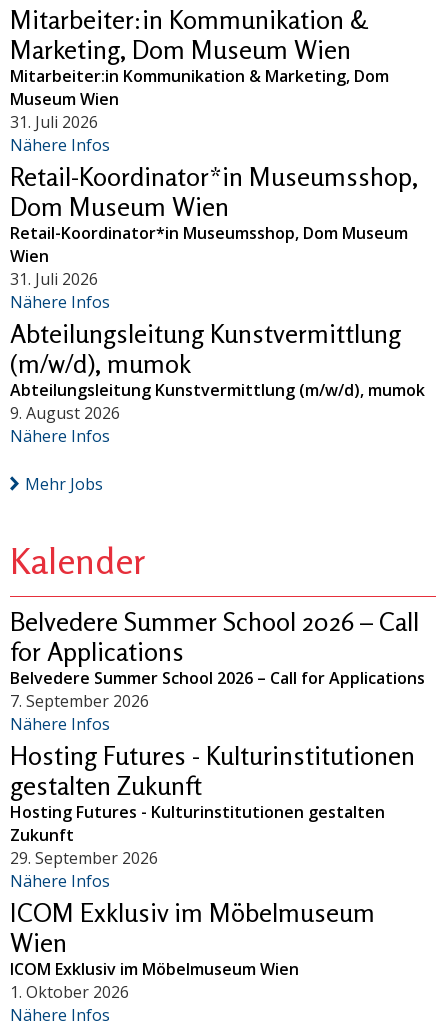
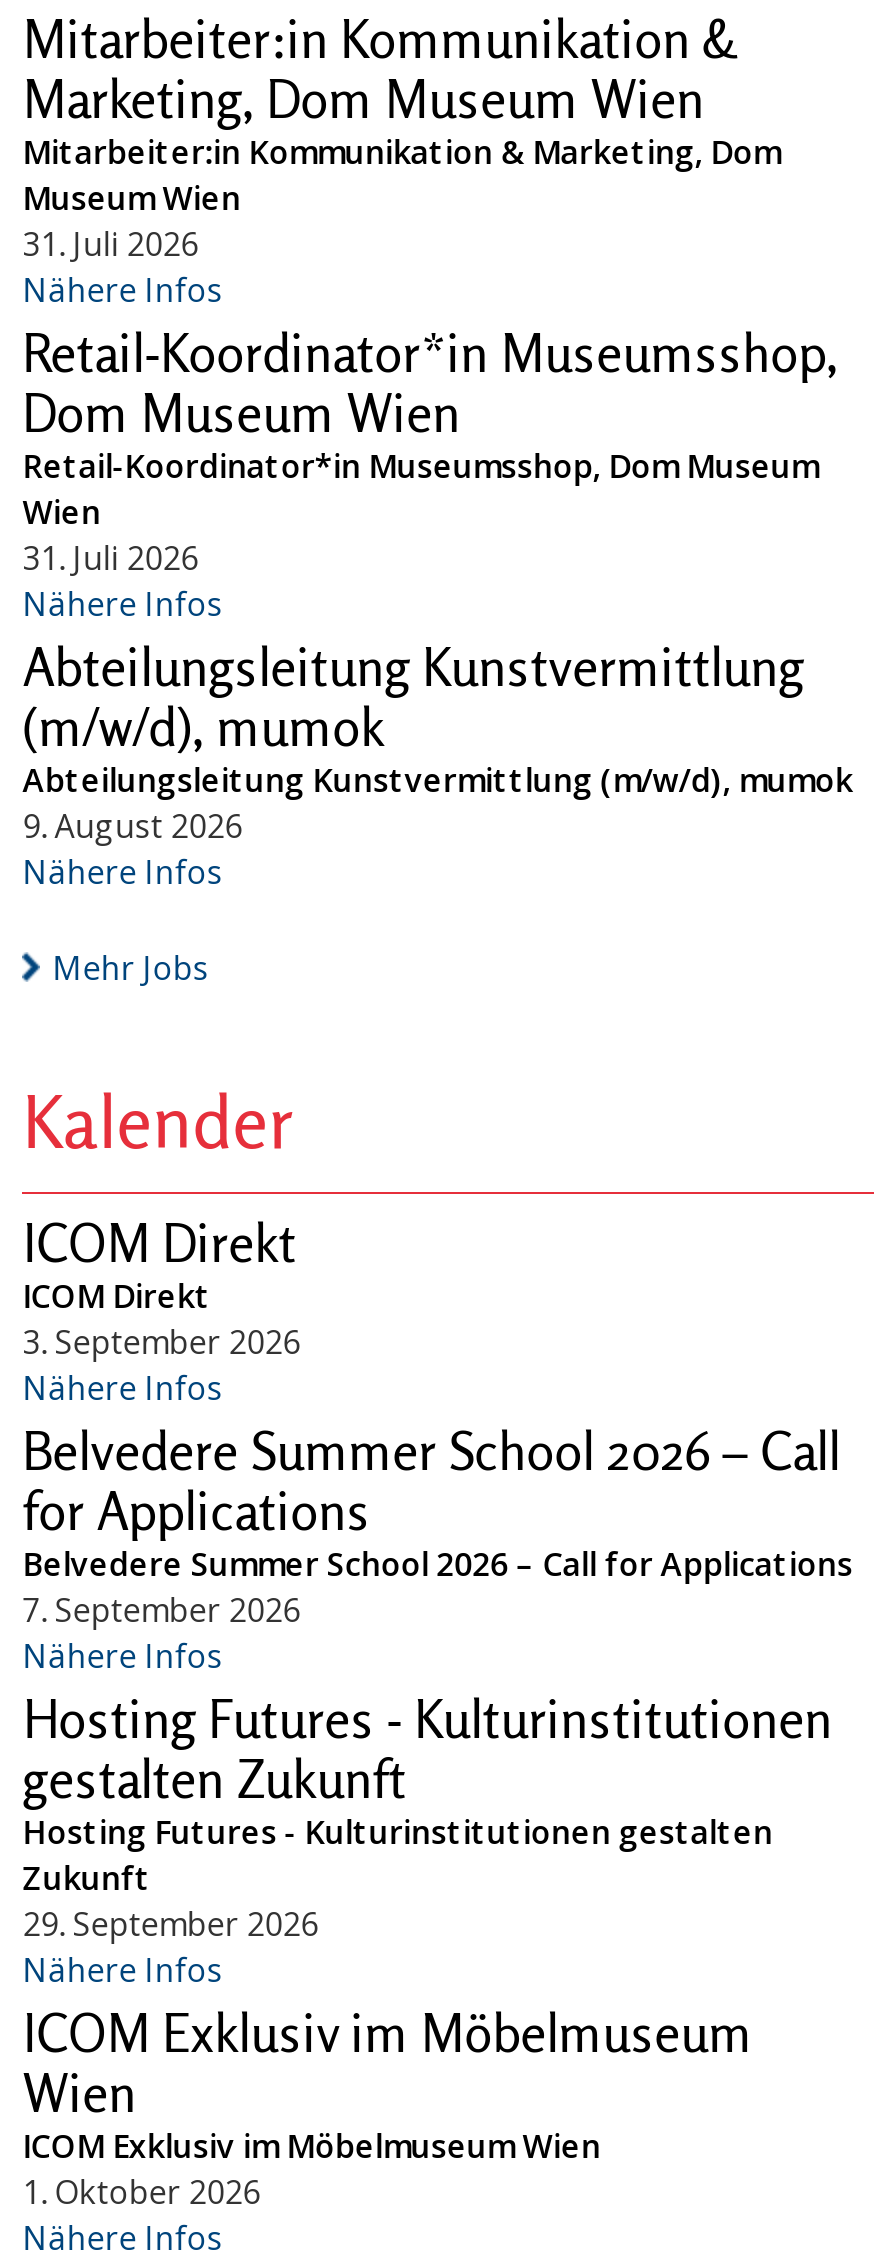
none -> [22,1212,300,1410] ICOM Direkt | ICOM Direkt | 3. September 2026 | Nähere Infos

